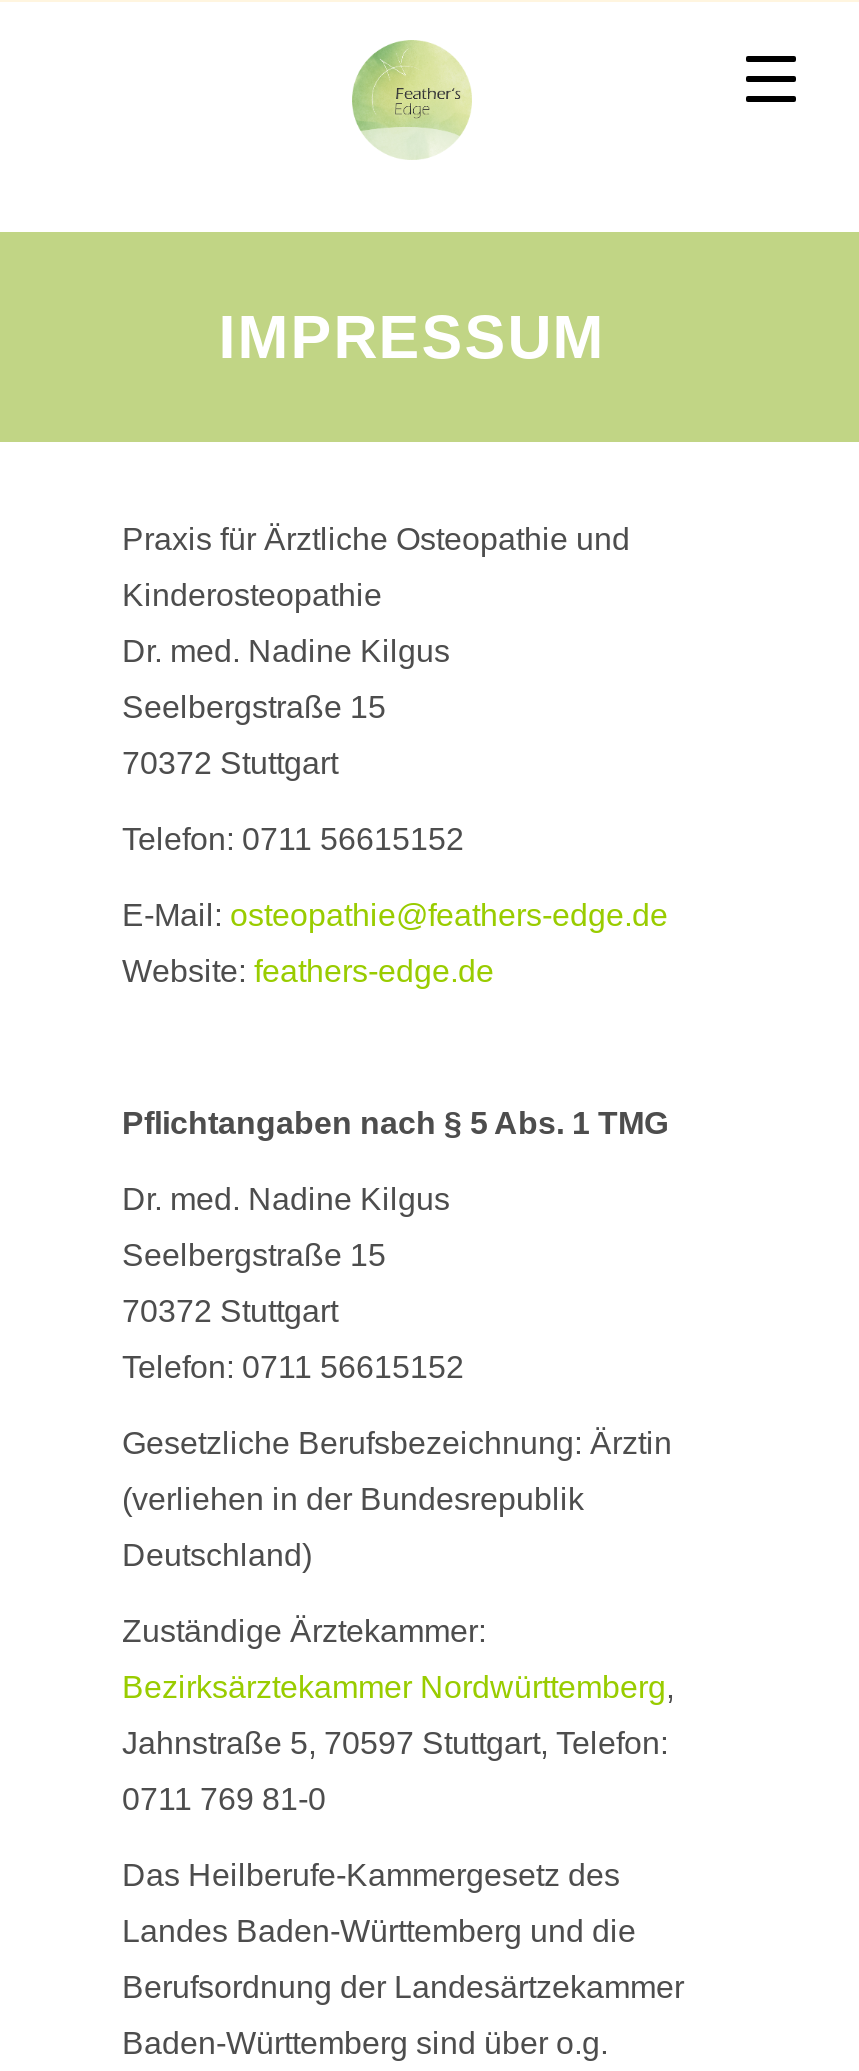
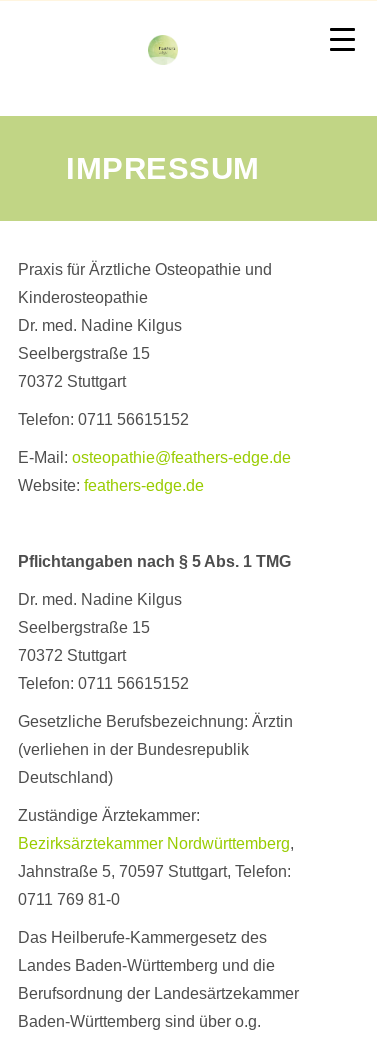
[350,38,474,162] [image] -> [133,20,193,80] [image]

